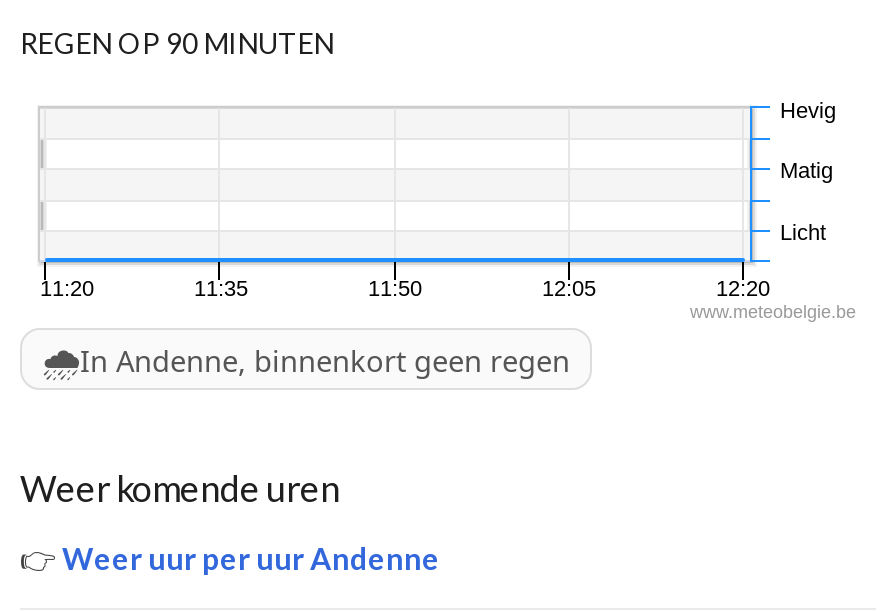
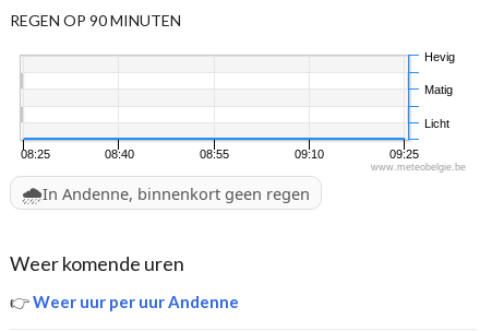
[40,276,94,301] 11:20 -> [21,147,50,161] 08:25
[194,276,248,301] 11:35 -> [105,147,134,161] 08:40
[368,276,422,301] 11:50 -> [200,147,229,161] 08:55
[542,276,596,301] 12:05 -> [295,147,324,161] 09:10
[716,276,770,301] 12:20 -> [389,147,419,161] 09:25

